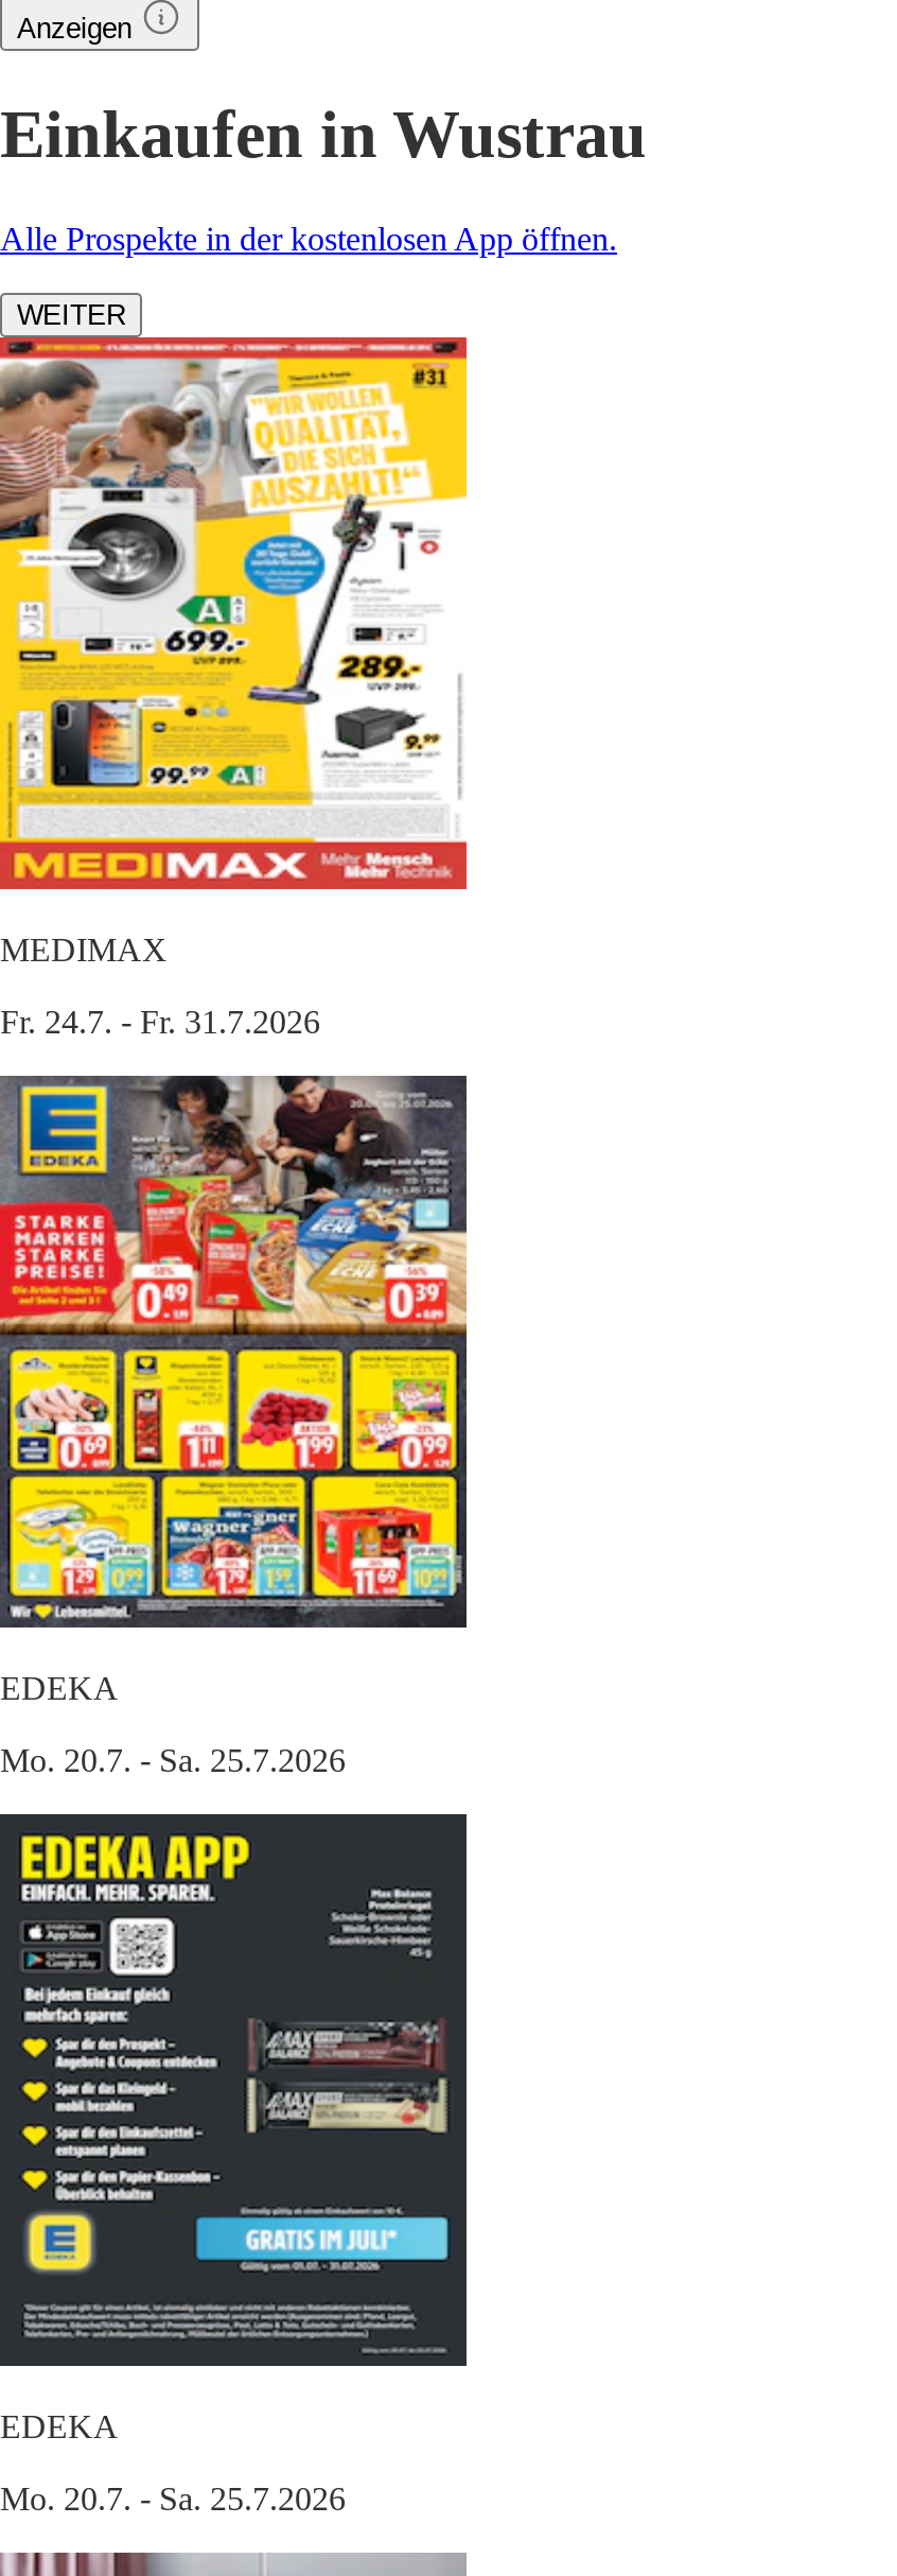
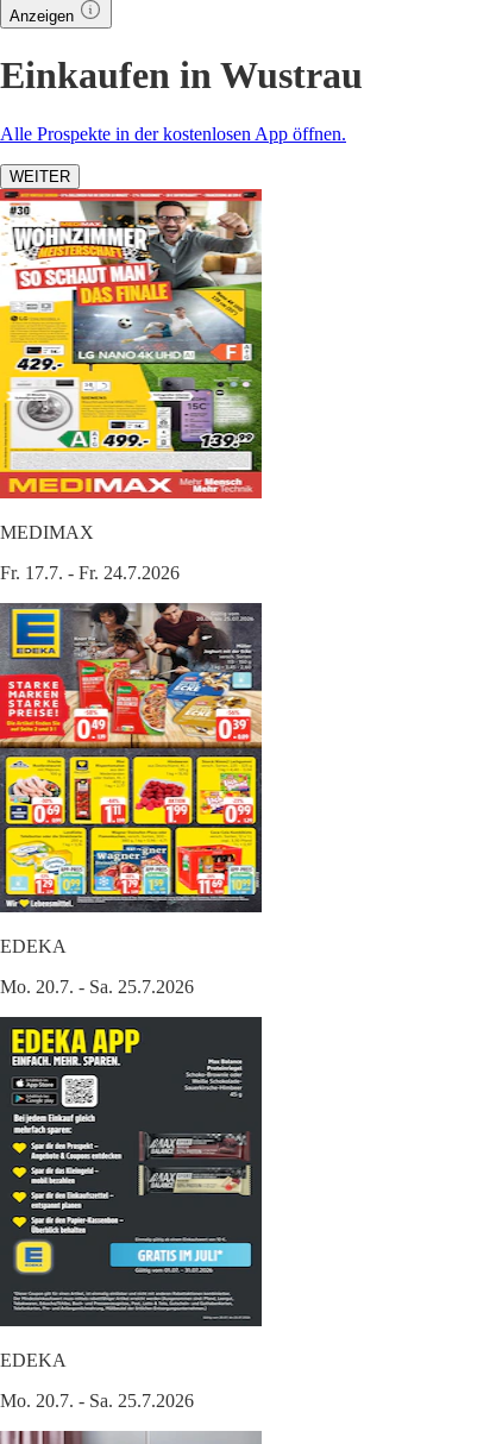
[6,356,469,845] [image] -> [4,200,263,473] [image]
[0,1003,320,1040] Fr. 24.7. - Fr. 31.7.2026 -> [0,562,180,583] Fr. 17.7. - Fr. 24.7.2026

